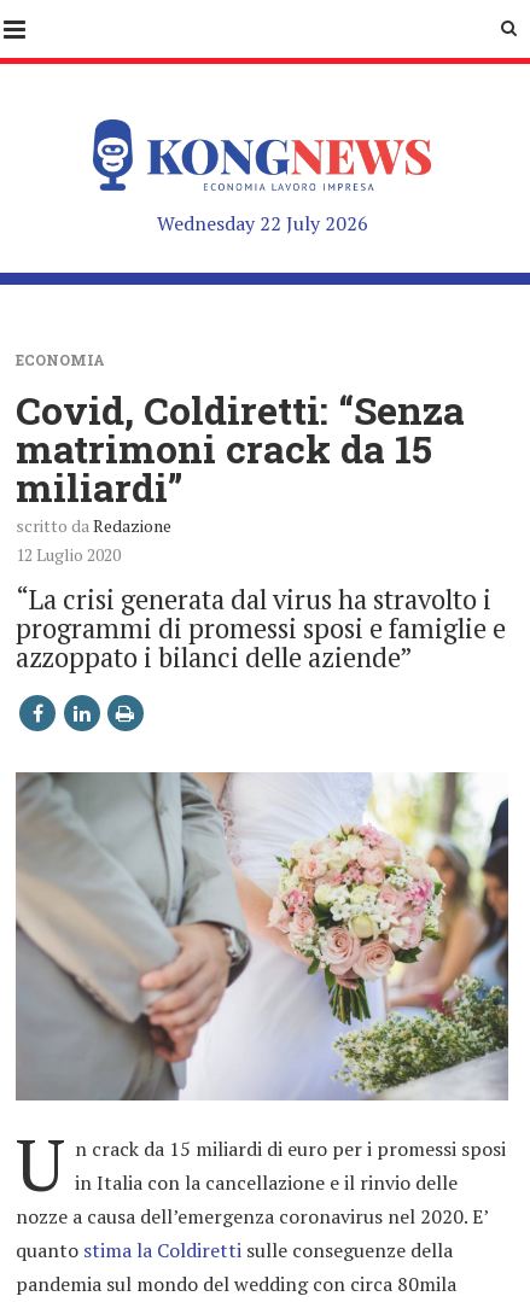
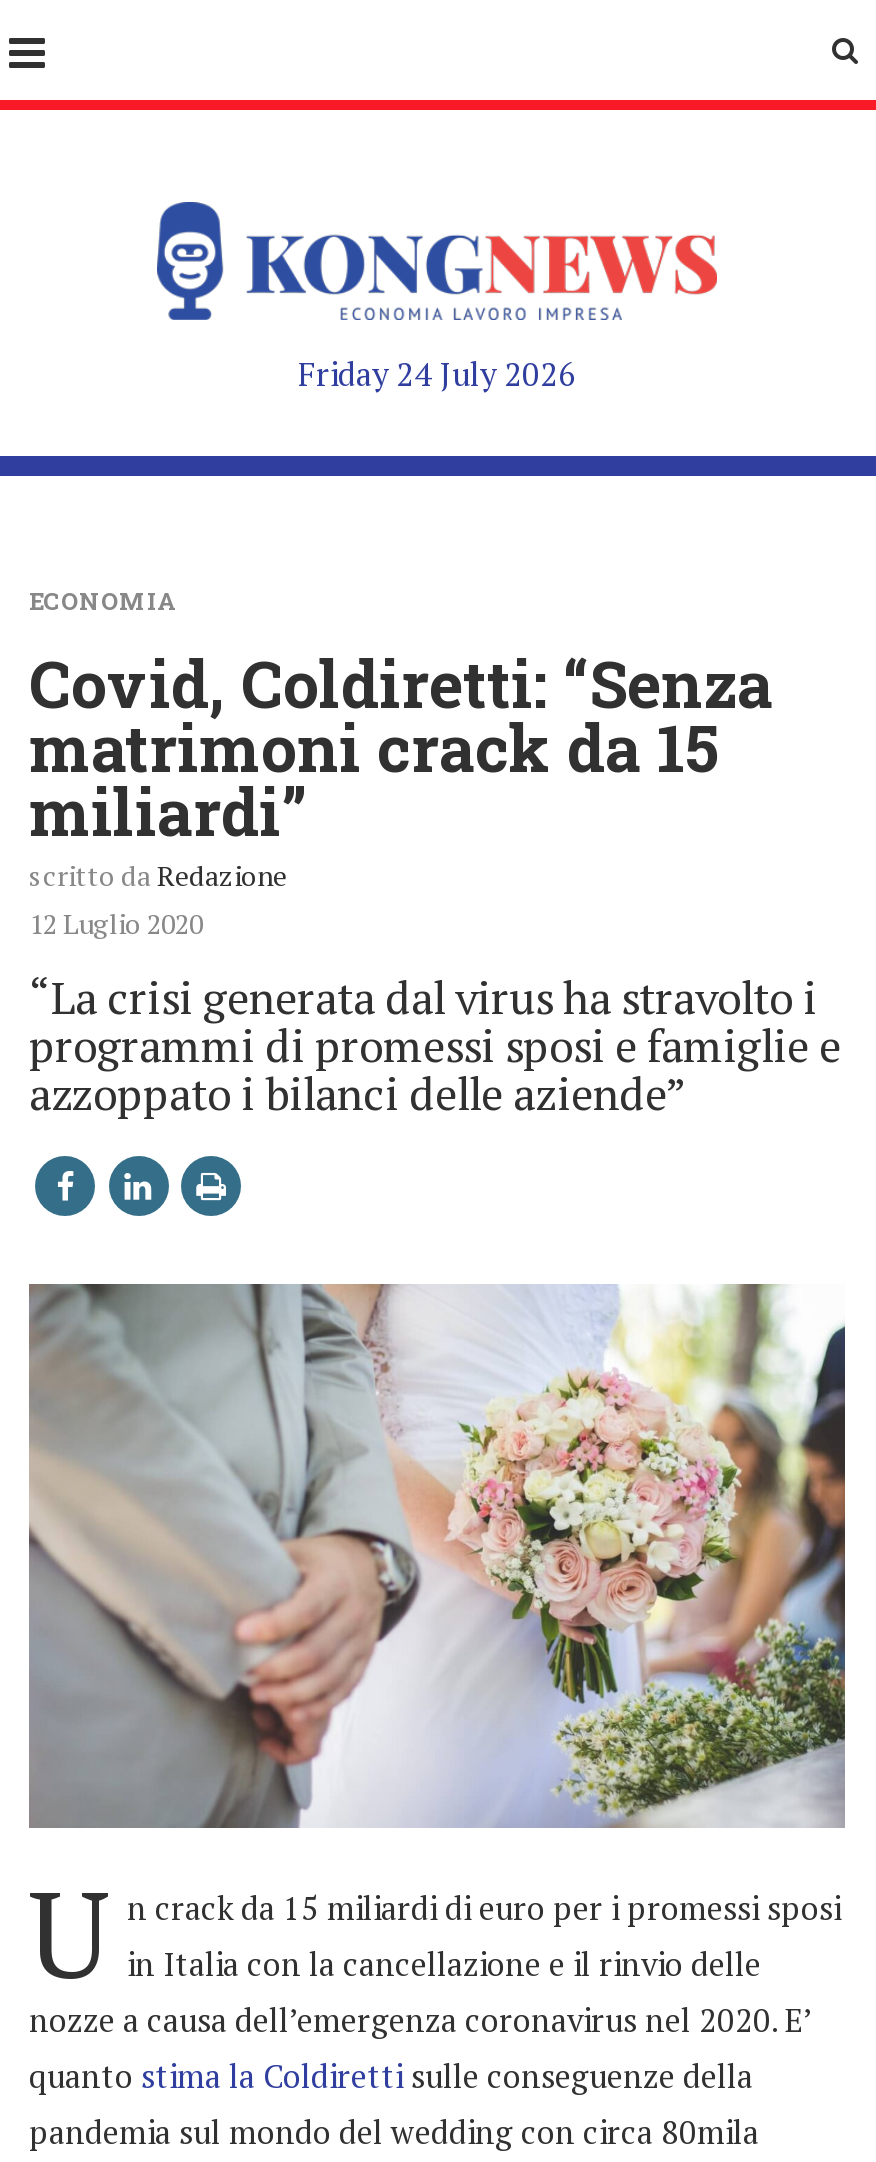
[156,210,368,236] Wednesday 22 July 2026 -> [298,352,576,396] Friday 24 July 2026

